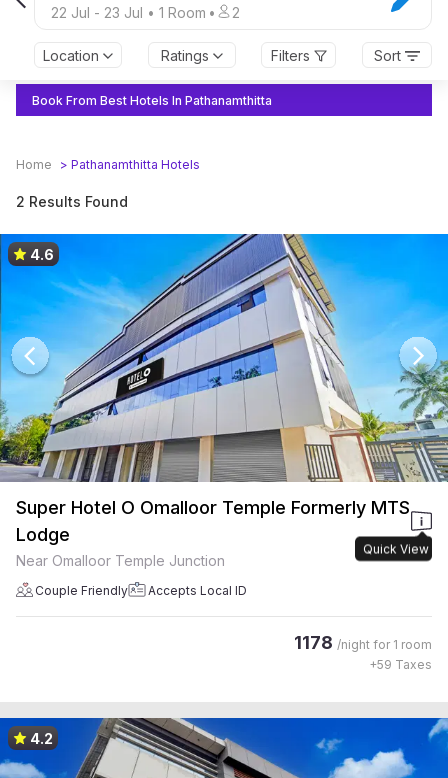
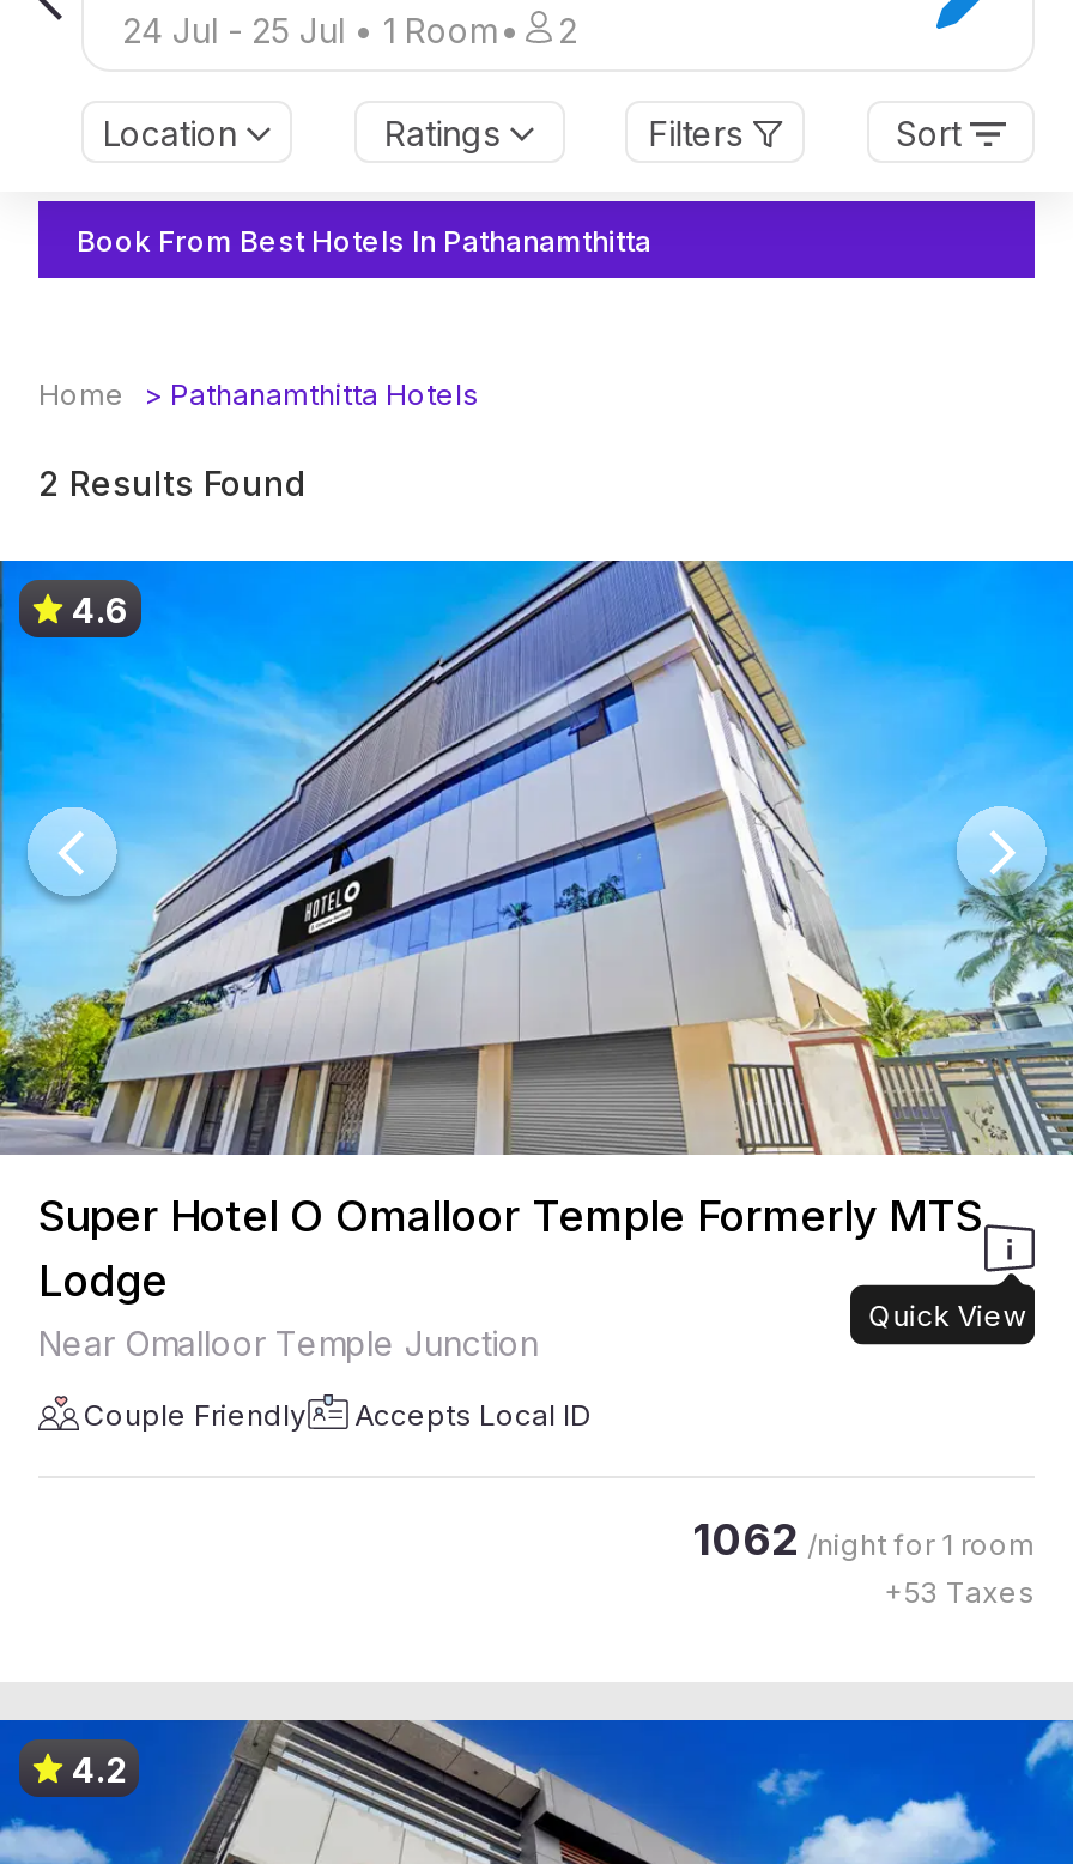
[51,3,240,20] 22 Jul - 23 Jul • 1 Room • 2 -> [122,8,577,49] 24 Jul - 25 Jul • 1 Room • 2
[294,632,432,653] 1178 /night for 1 room -> [692,1514,1035,1565] 1062 /night for 1 room
[369,657,432,672] +59 Taxes -> [884,1574,1035,1610] +53 Taxes

